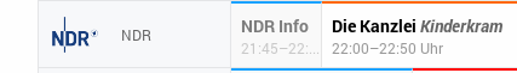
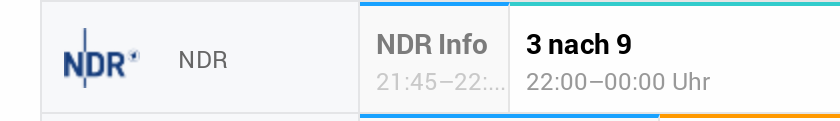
[332,14,502,57] Die Kanzlei Kinderkram | 22:00–22:50 Uhr -> [526,24,710,96] 3 nach 9 | 22:00–00:00 Uhr

